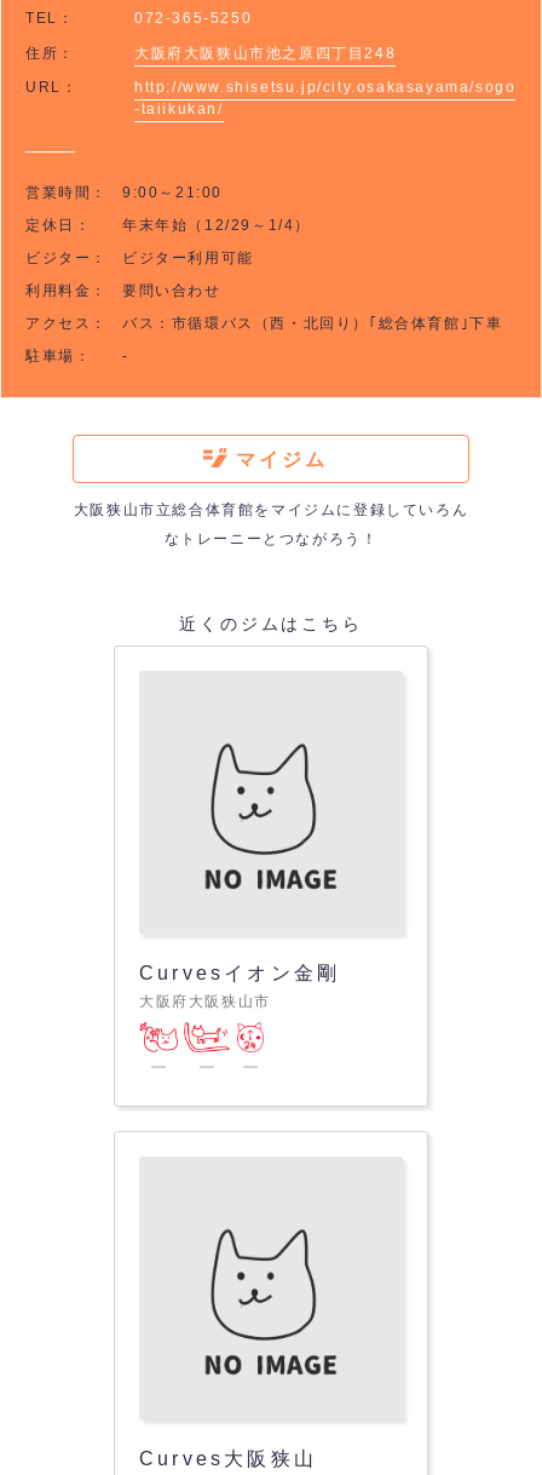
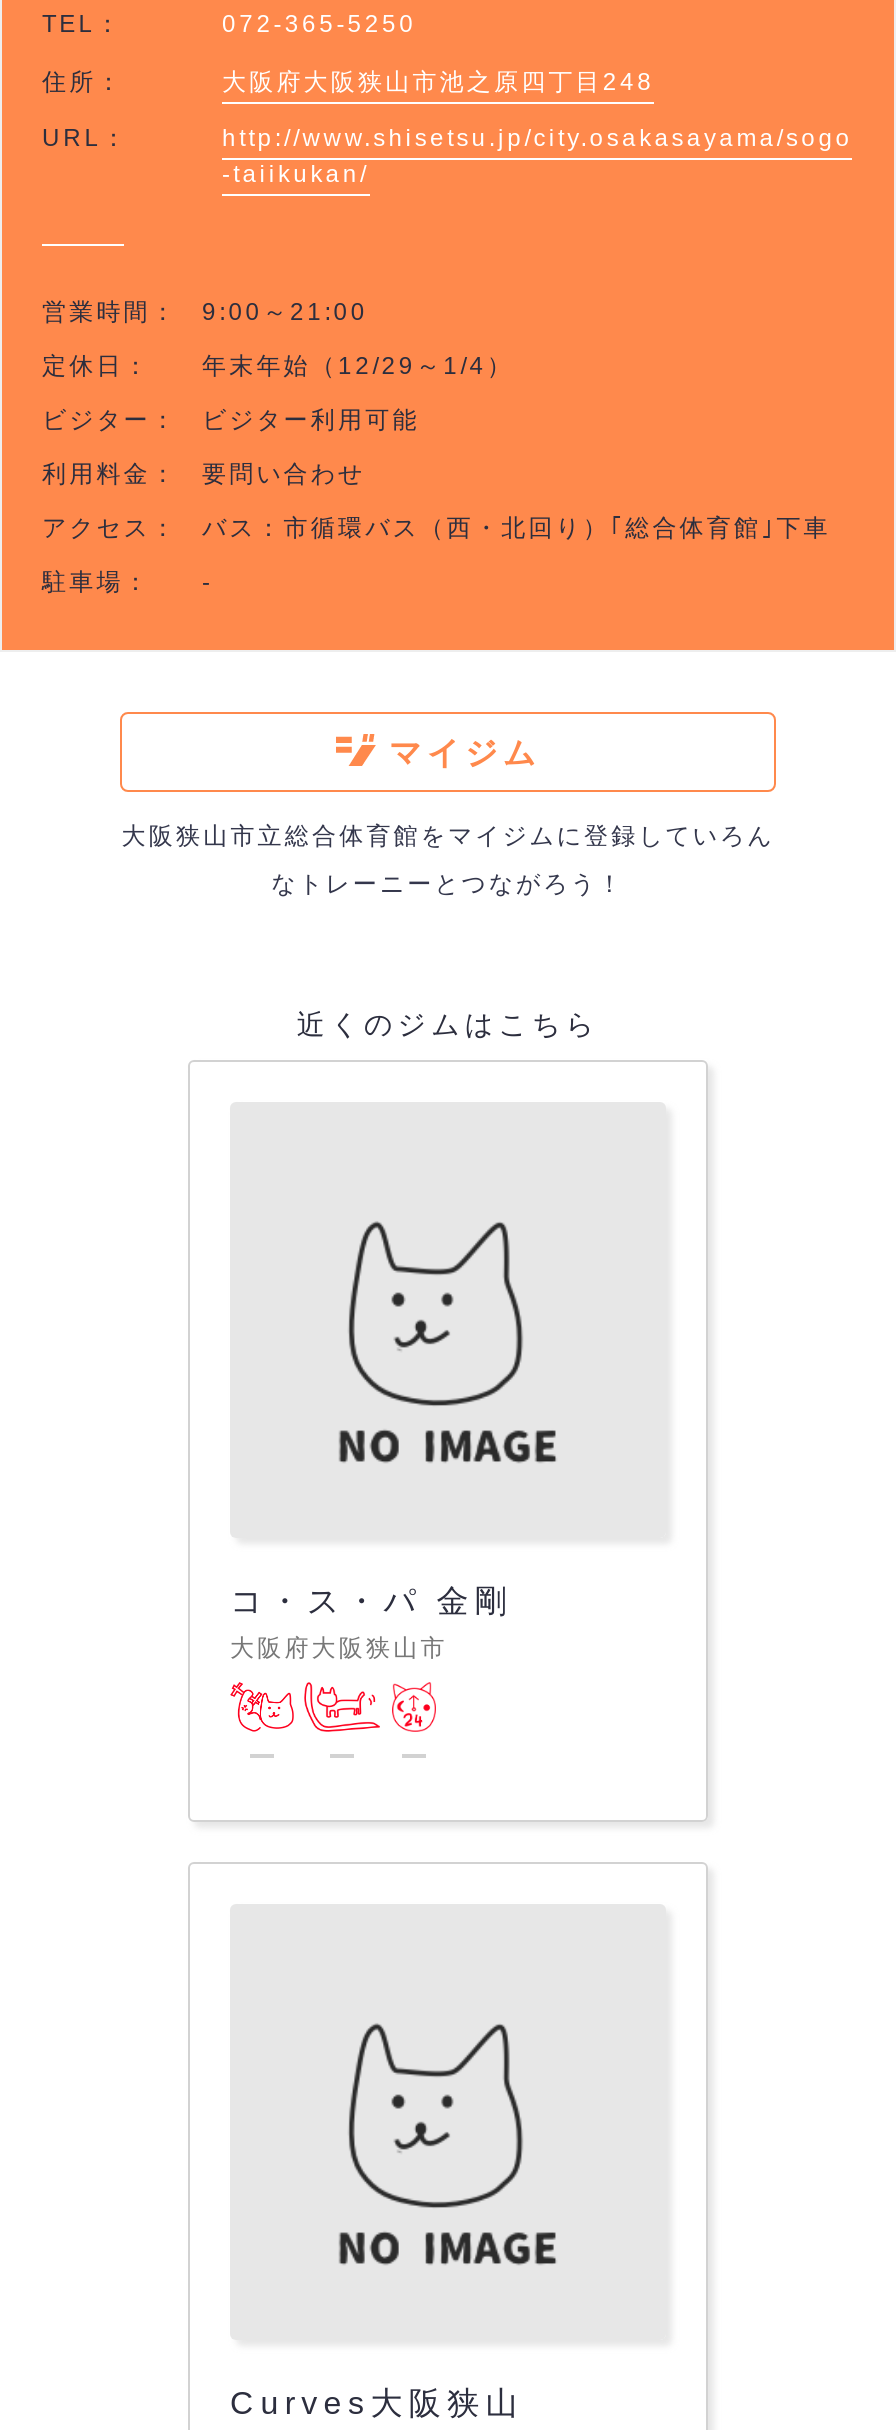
[139,963,340,984] Curvesイオン金剛 -> [230,1585,513,1619] コ・ス・パ 金剛

